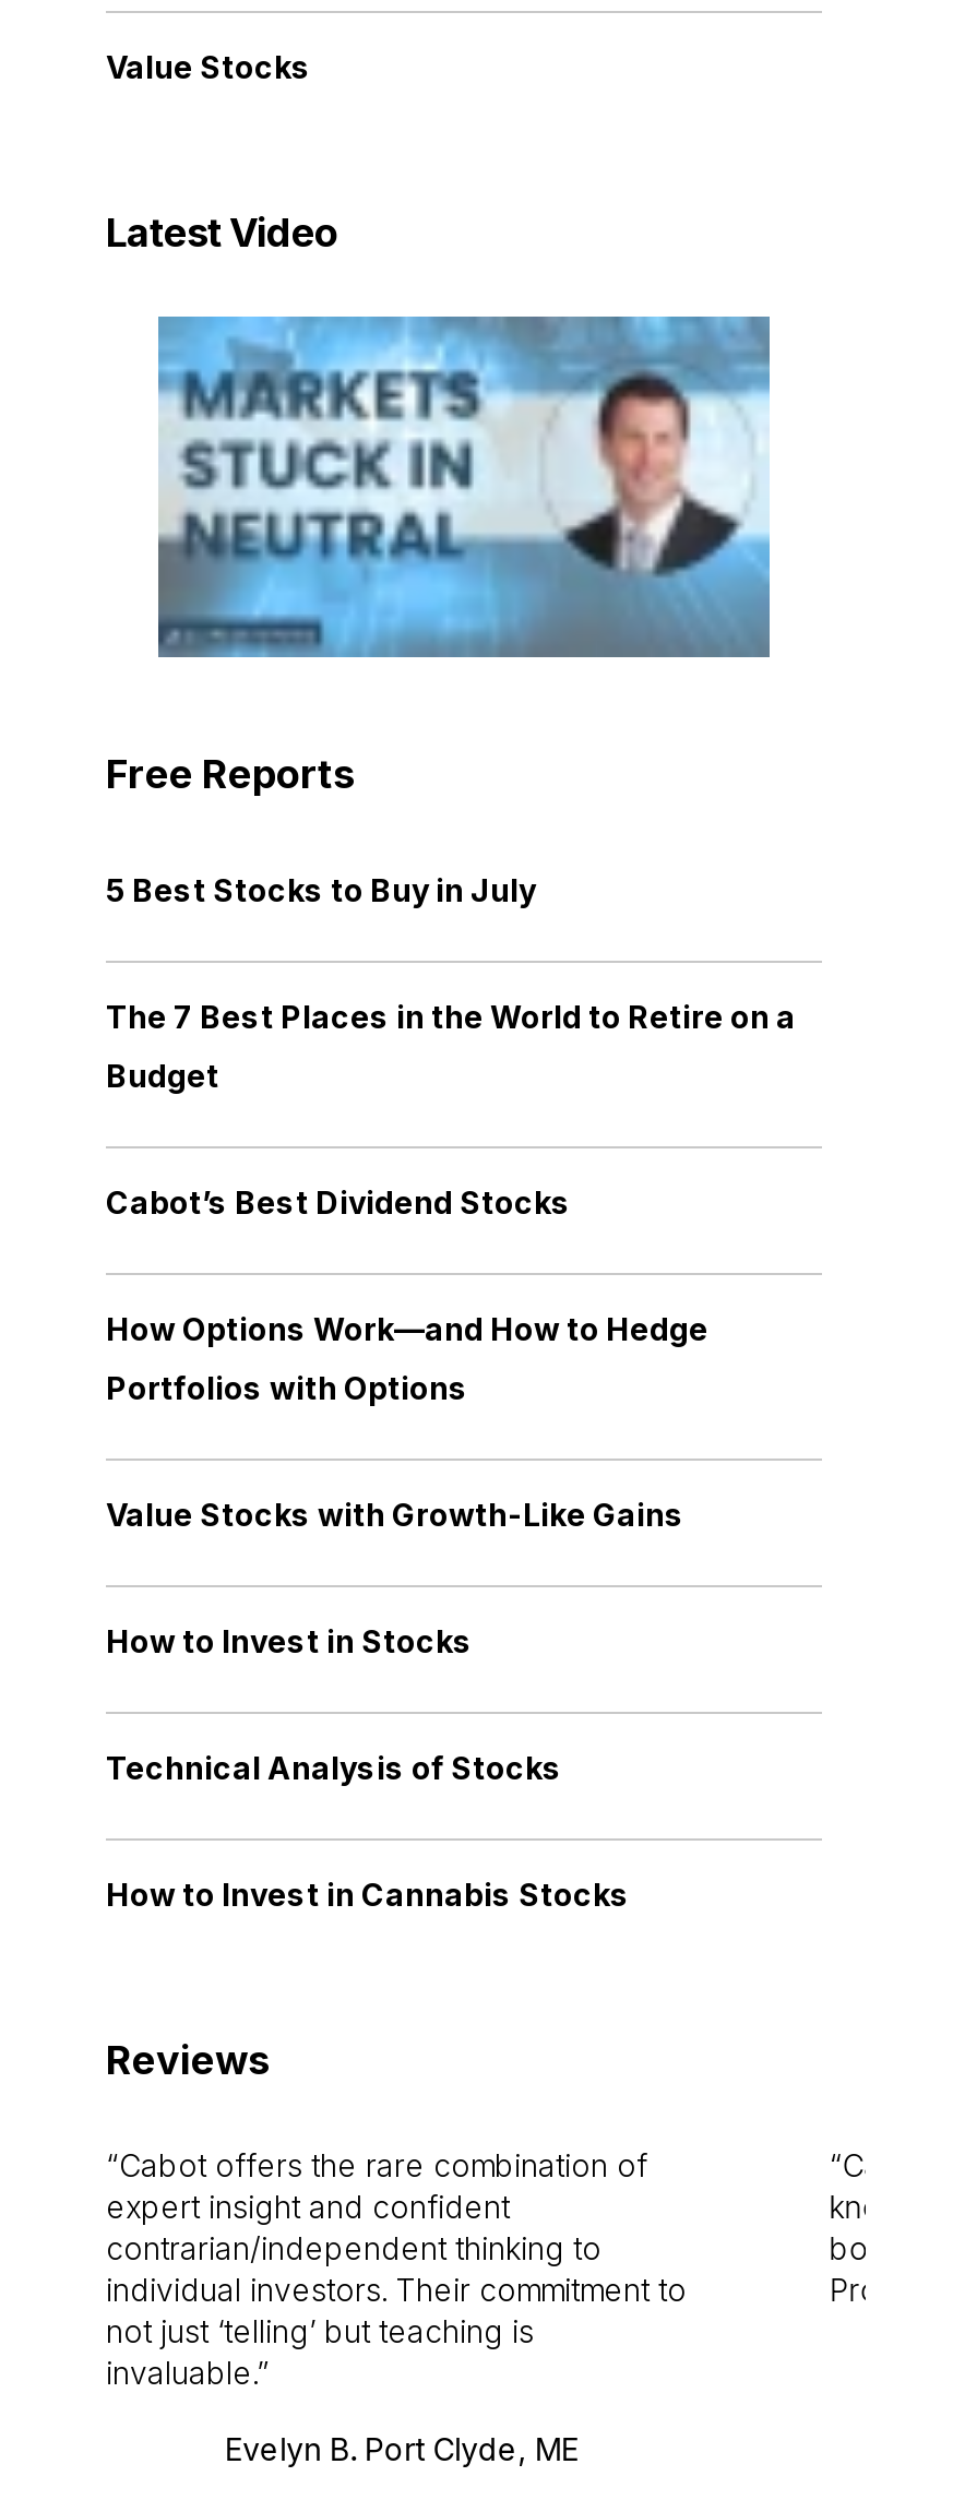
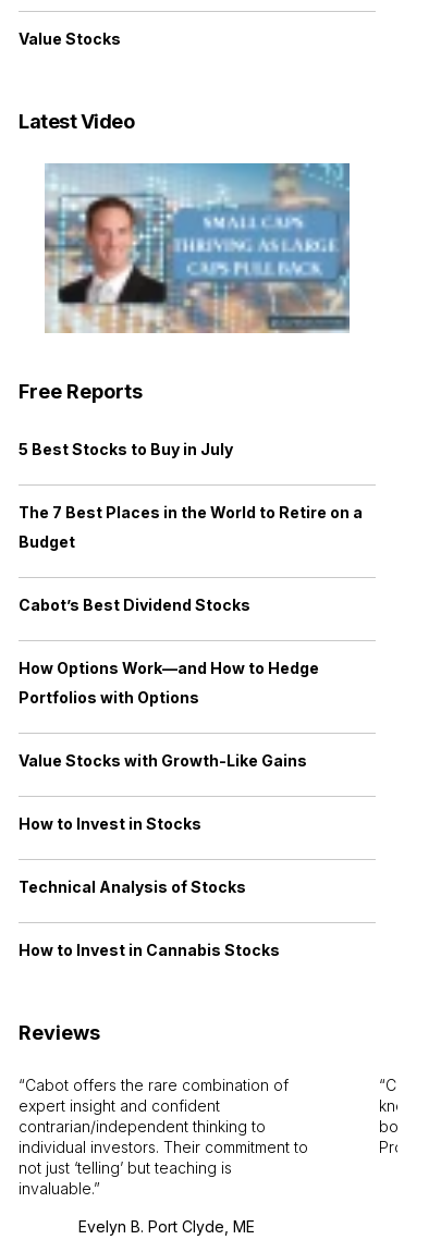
[156,314,770,659] [image] -> [45,162,351,334] [image]

